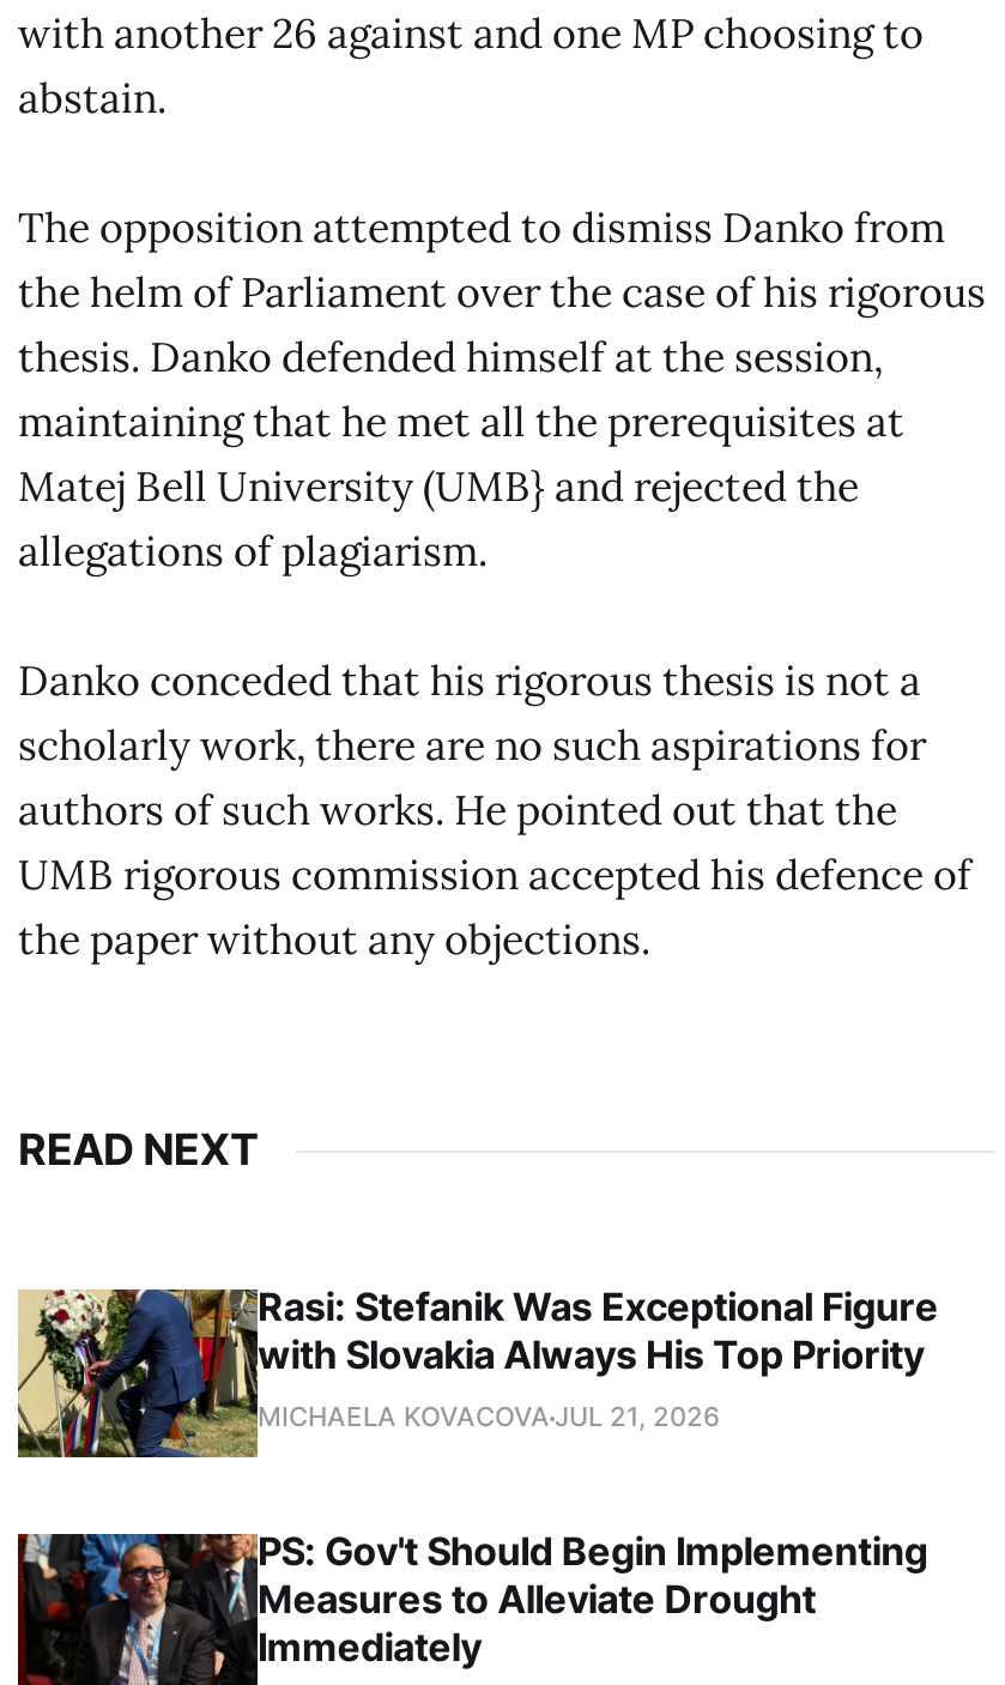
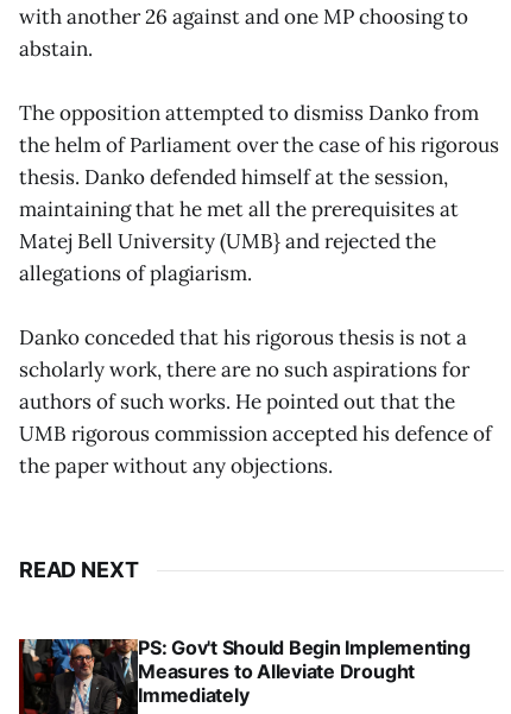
[16,1284,938,1460] [image] | Rasi: Stefanik Was Exceptional Figure | with Slovakia Always His Top Priority | MICHAELA KOVACOVA JUL 21, 2026 -> none

